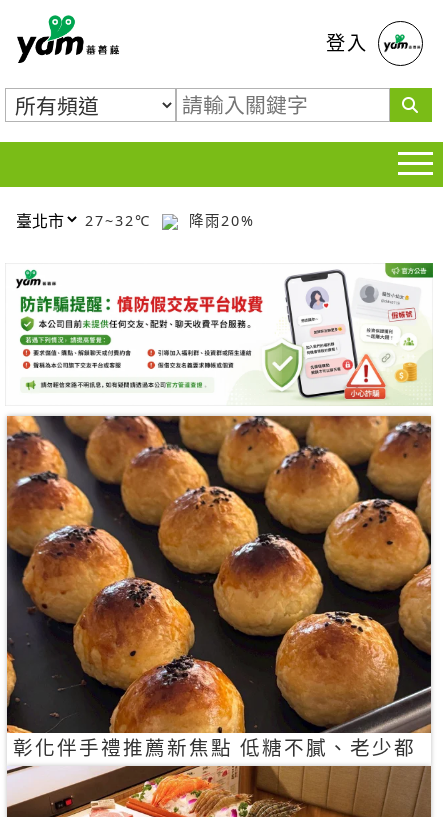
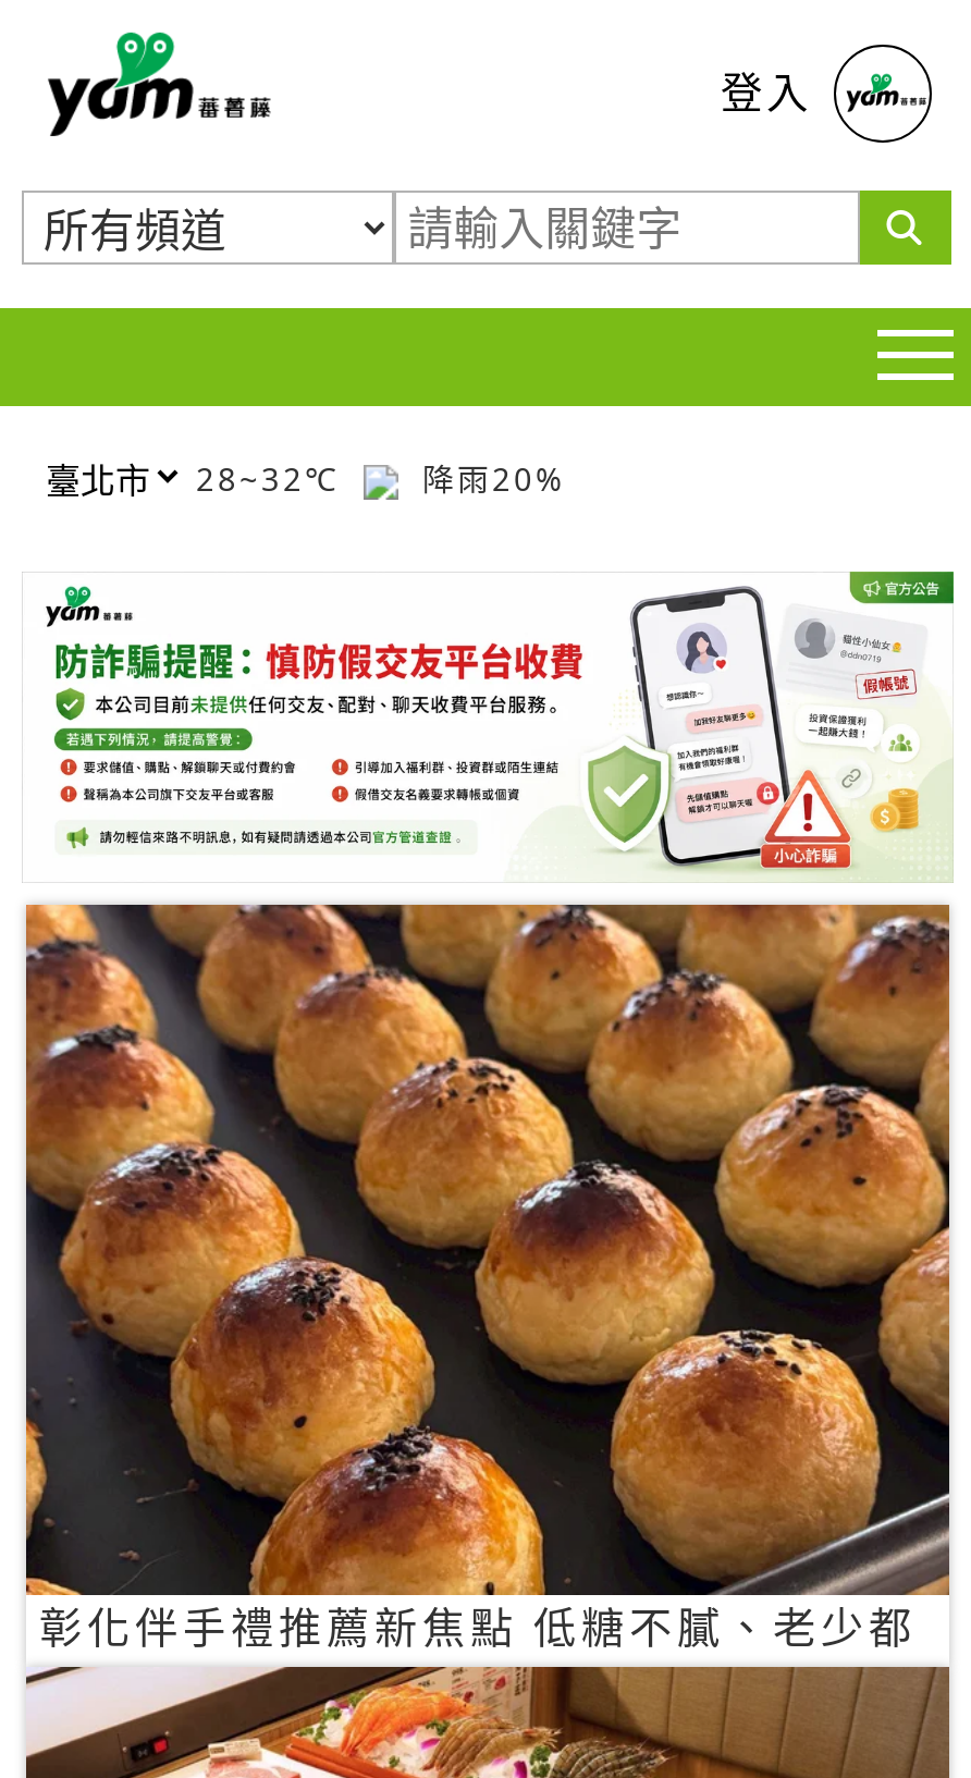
[85,210,255,229] 27~32℃ 降雨20% -> [196,457,566,499] 28~32℃ 降雨20%

